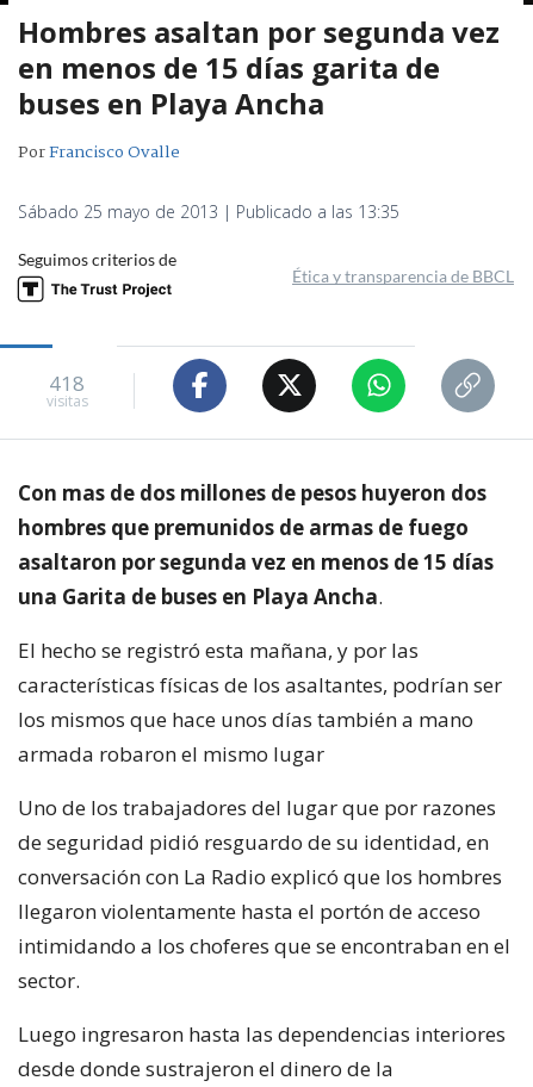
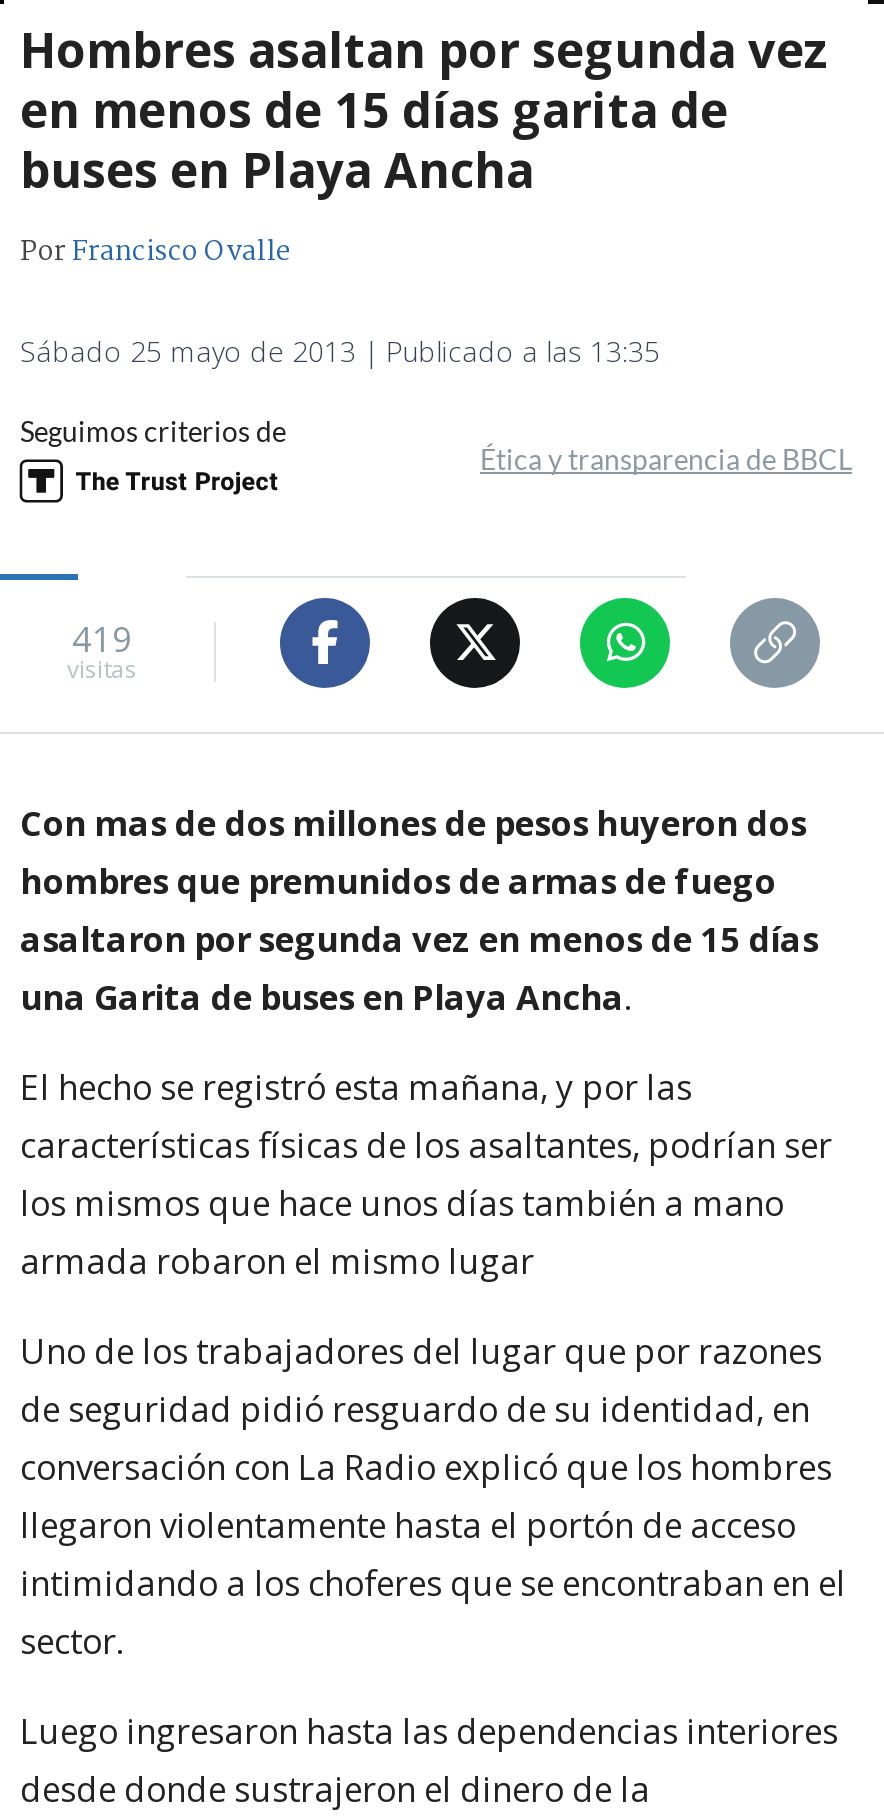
[49,370,85,397] 418 -> [72,617,132,663] 419

